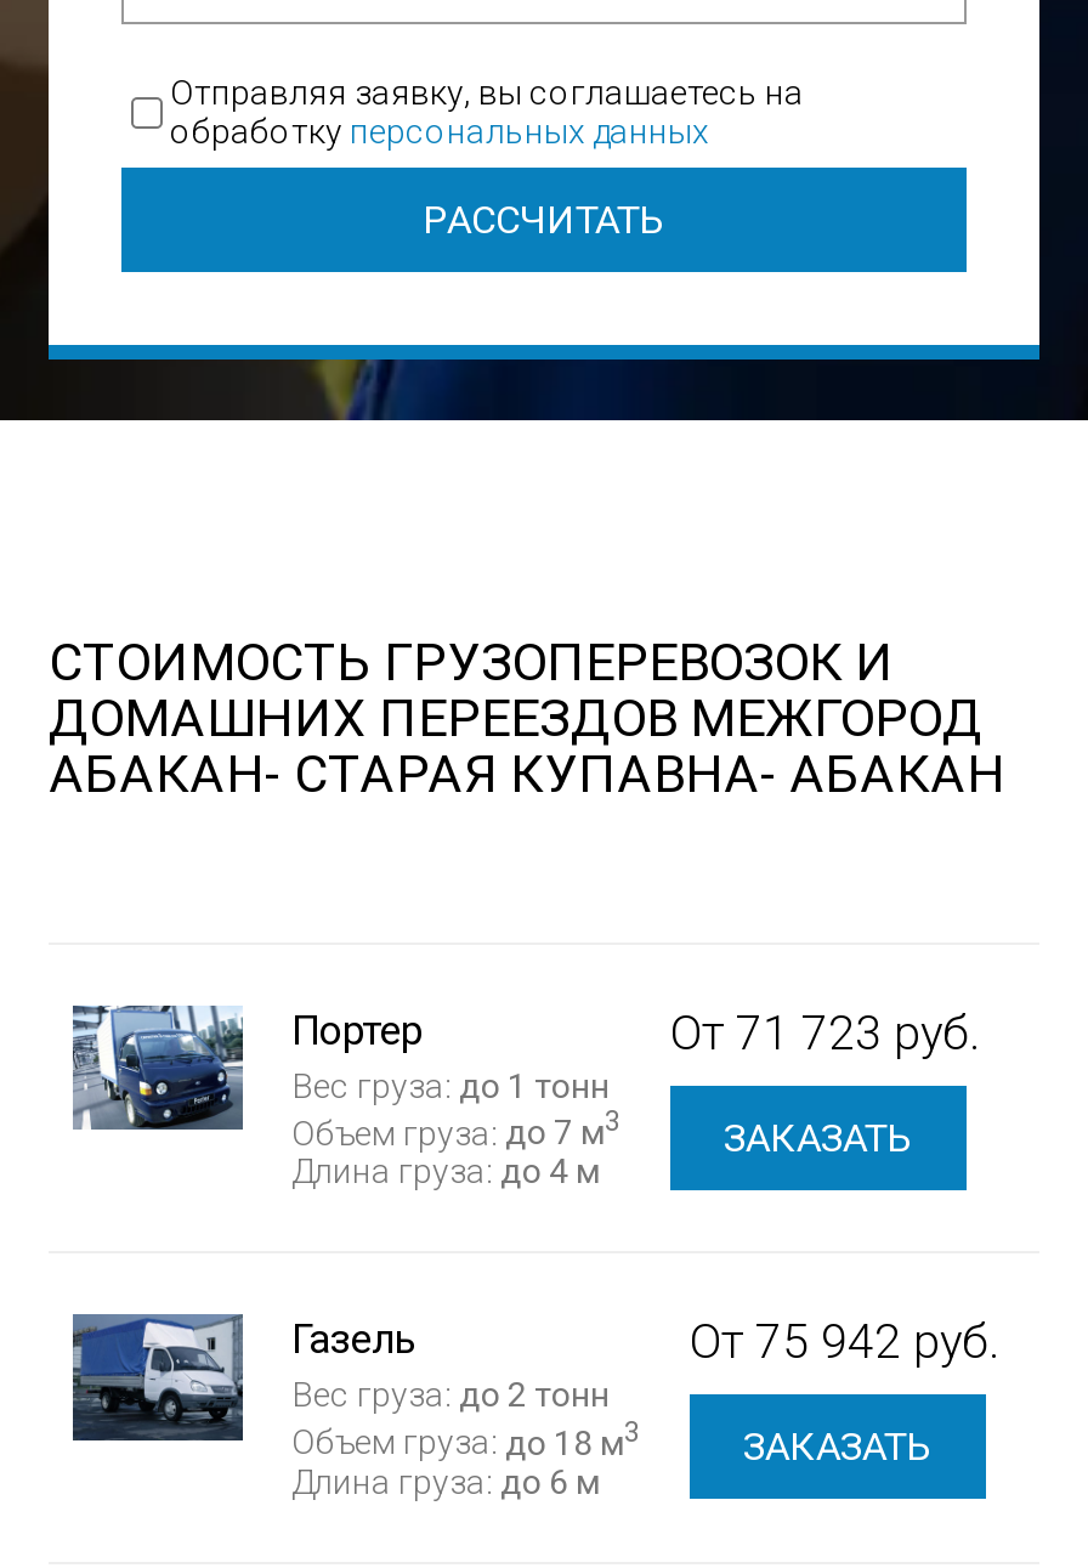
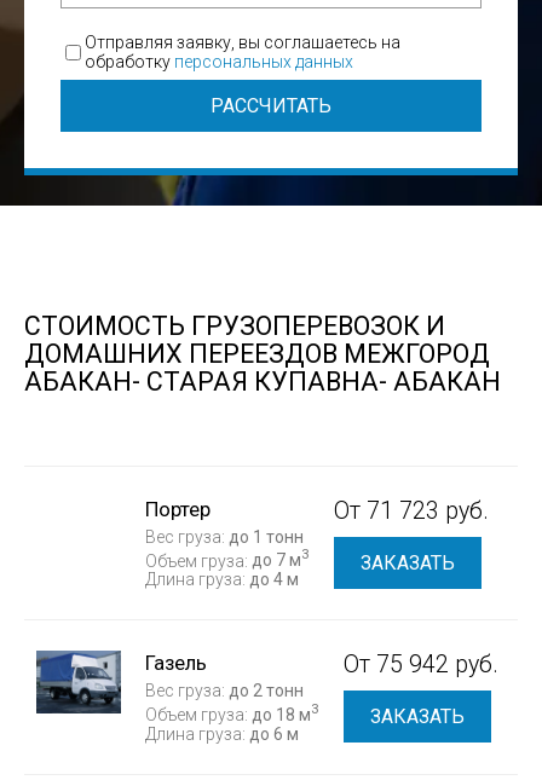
[70,1003,245,1132] [image] -> none

